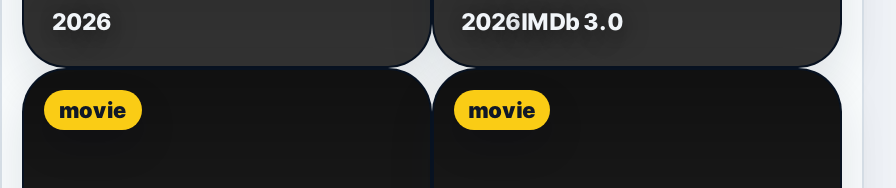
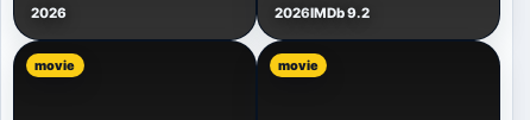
[461,9,623,37] 2026IMDb 3.0 -> [274,5,369,22] 2026IMDb 9.2

